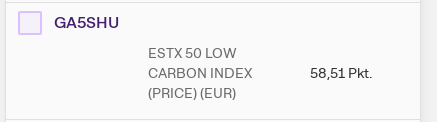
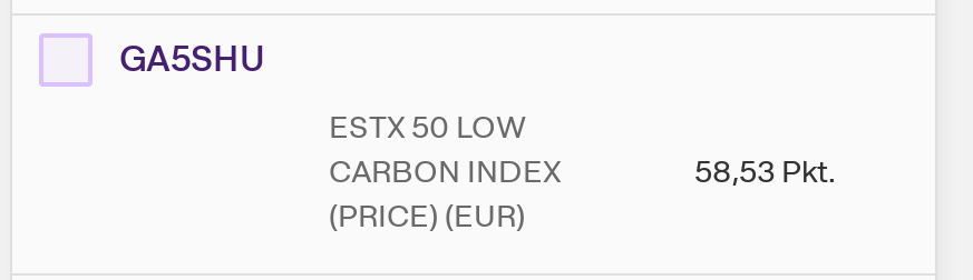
[310,64,372,82] 58,51 Pkt. -> [694,152,835,192] 58,53 Pkt.

